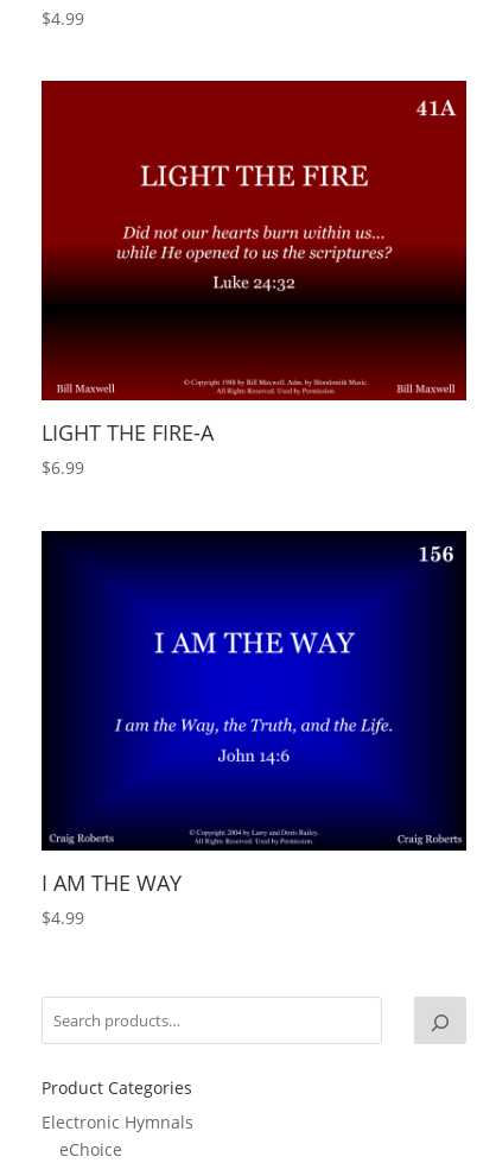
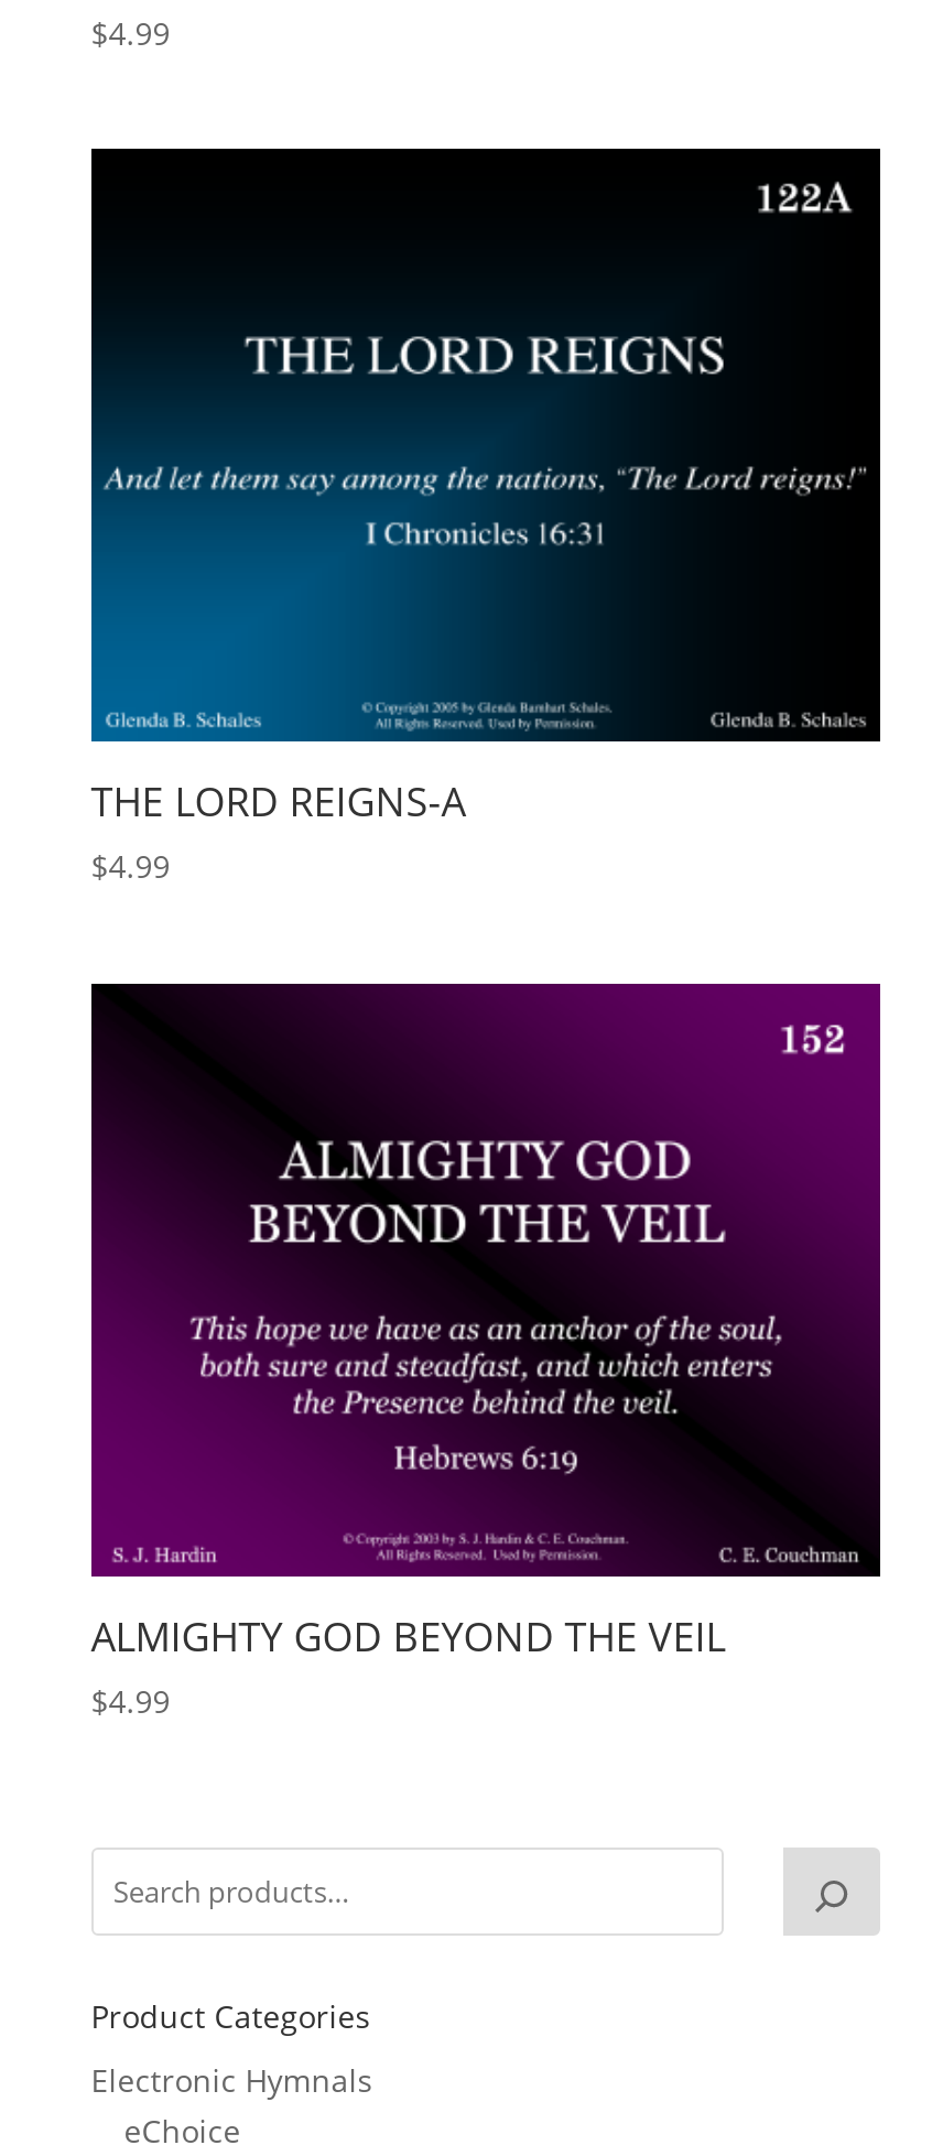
[40,80,468,479] [image] | LIGHT THE FIRE-A | $6.99 -> [89,147,882,888] [image] | THE LORD REIGNS-A | $4.99
[40,530,468,897] [image] | I AM THE WAY -> [89,982,882,1662] [image] | ALMIGHTY GOD BEYOND THE VEIL

